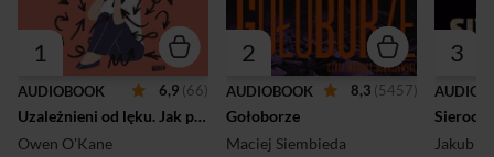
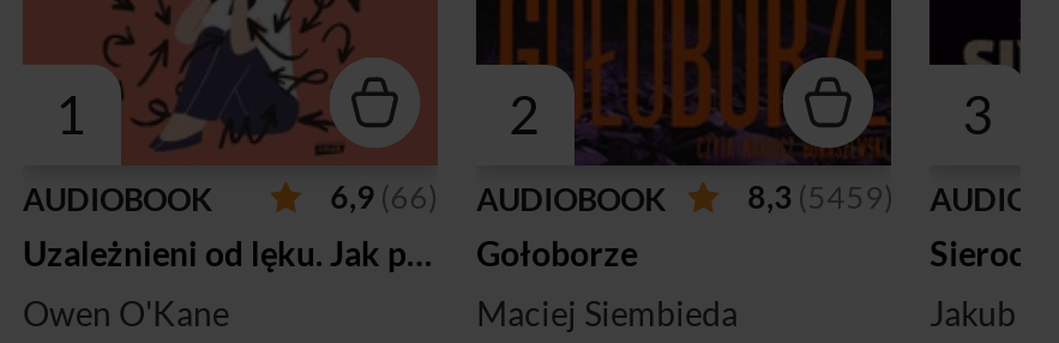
[351,82,418,99] 8,3 (5457) -> [747,178,894,217] 8,3 (5459)

